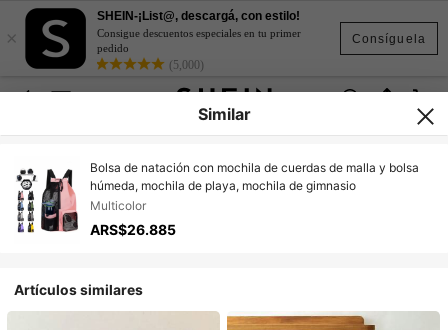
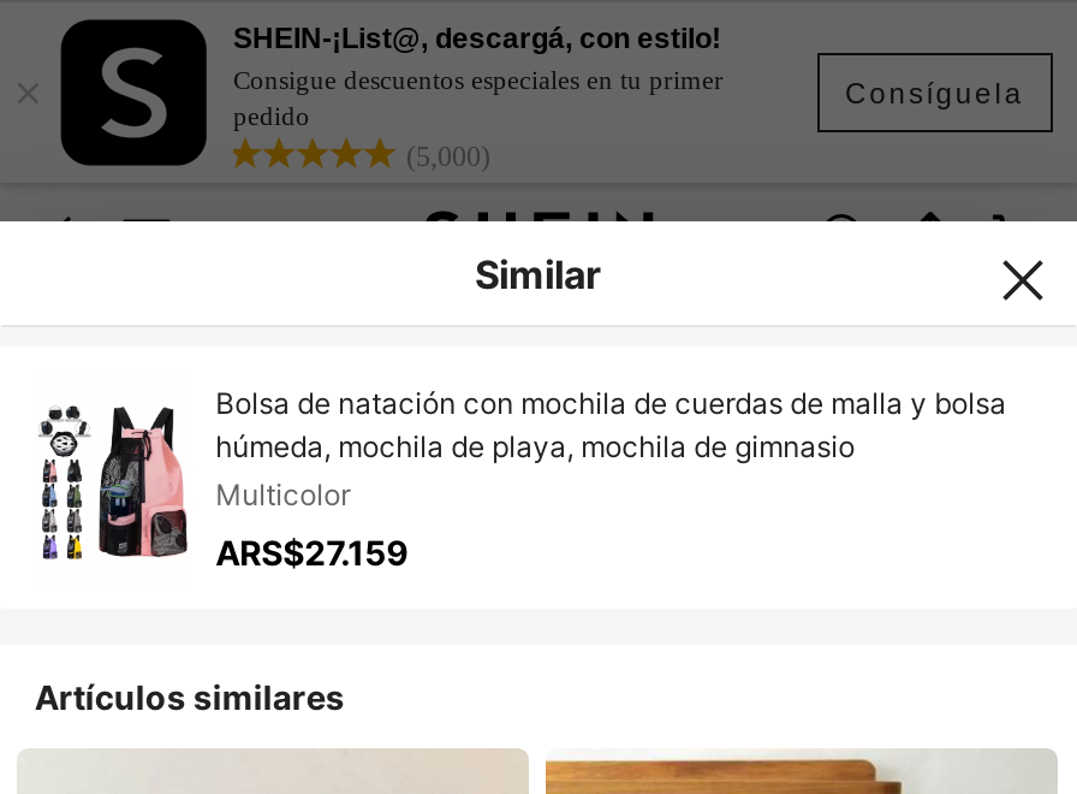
[90,221,176,238] ARS$26.885 -> [215,533,408,574] ARS$27.159

